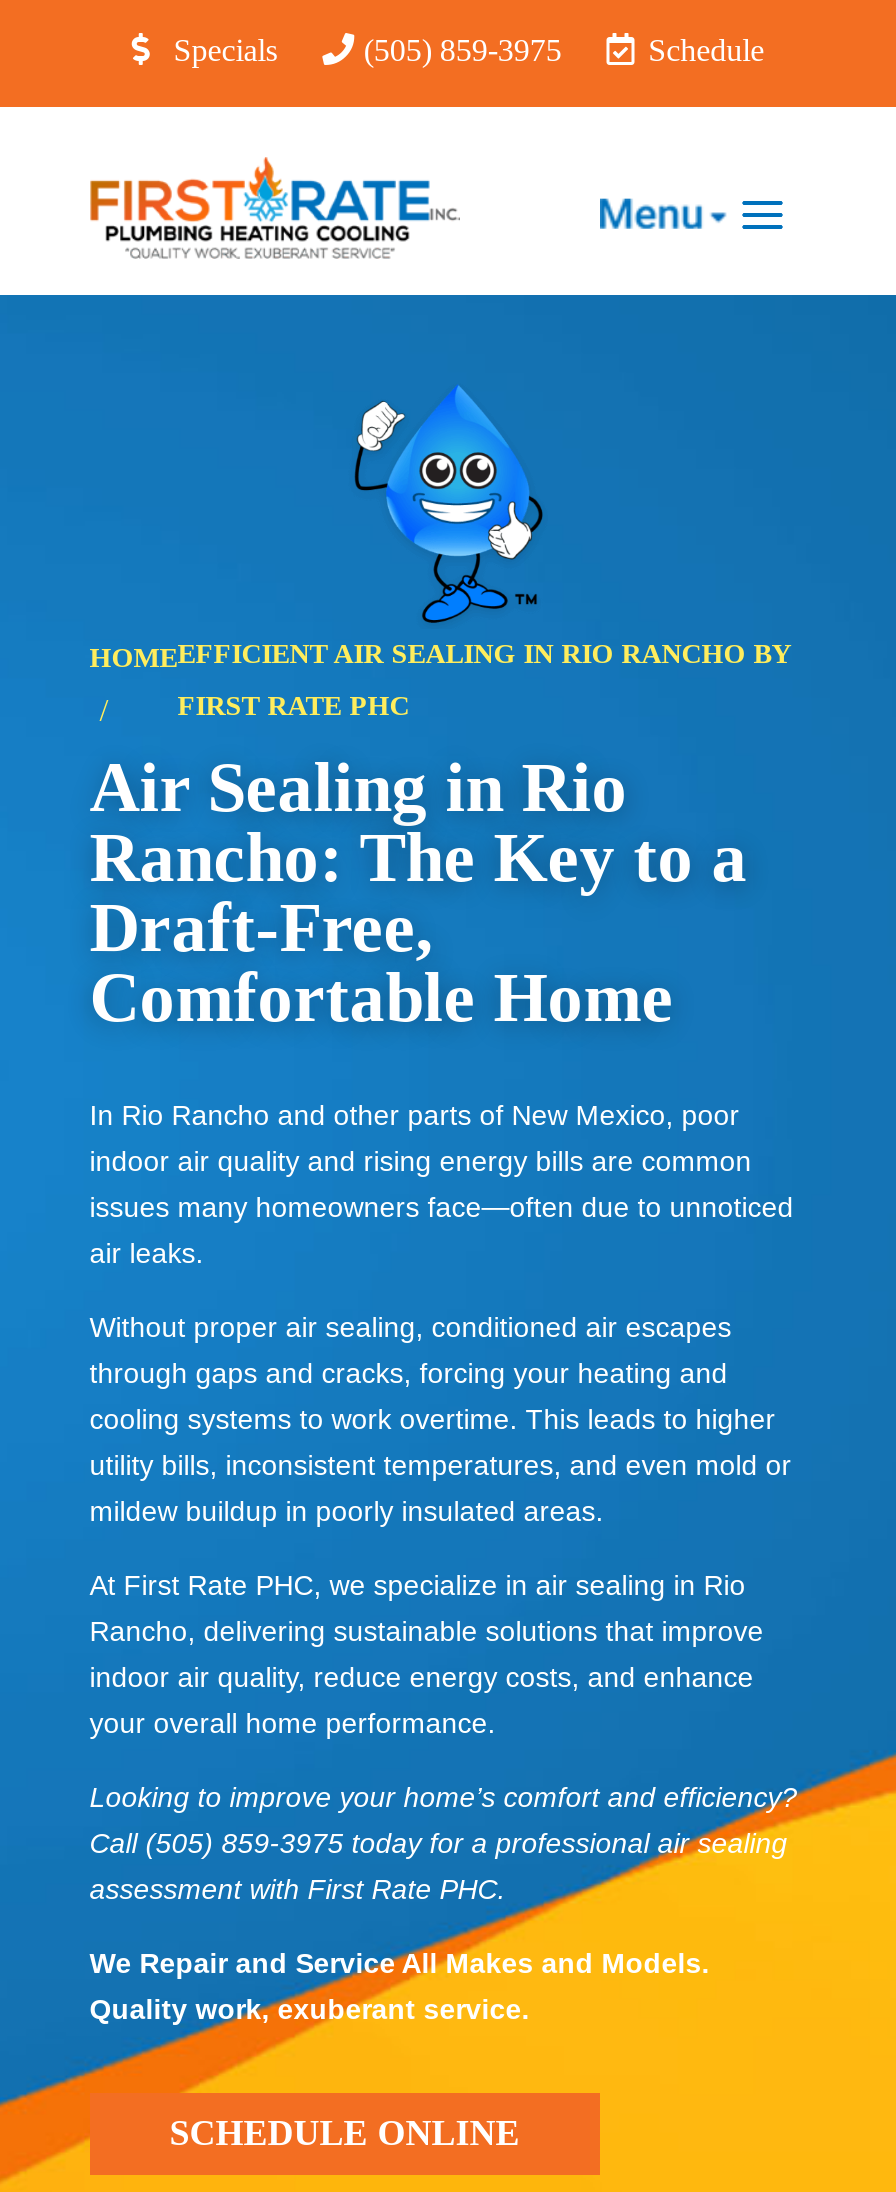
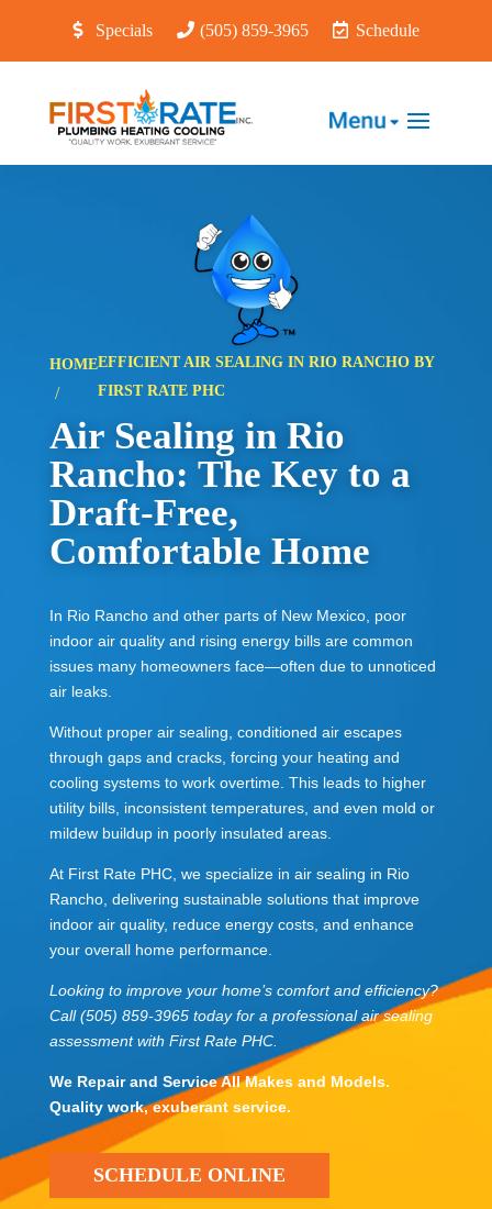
[364,33,562,67] (505) 859-3975 -> [200,21,308,39] (505) 859-3965
[90,1826,788,1858] Call (505) 859-3975 today for a professional air sealing -> [49,1006,432,1024] Call (505) 859-3965 today for a professional air sealing

